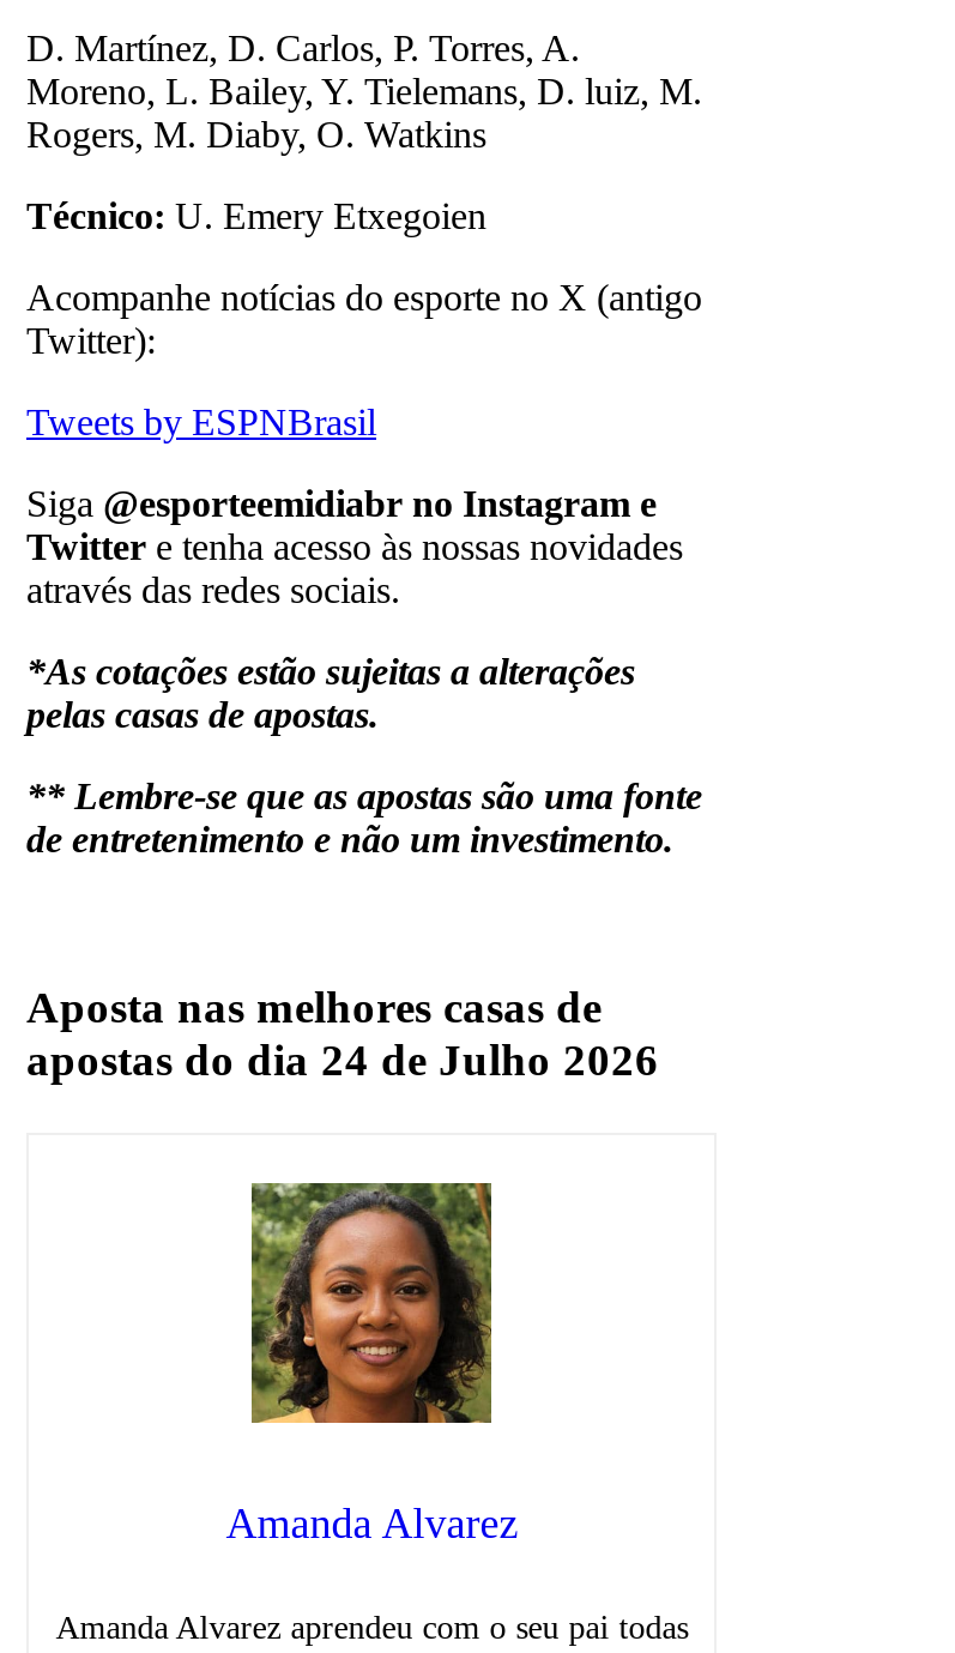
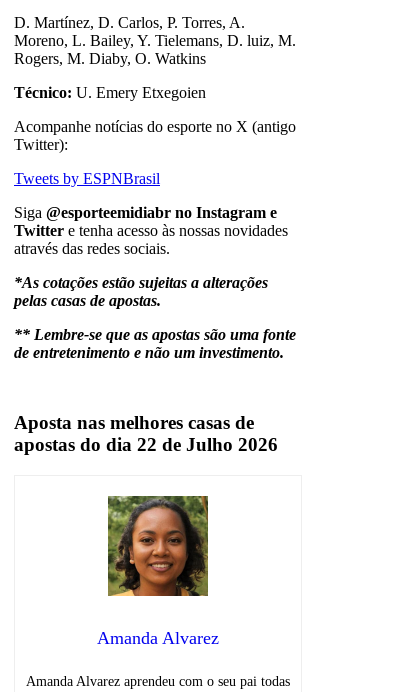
[26,1034,659,1084] apostas do dia 24 de Julho 2026 -> [14,434,278,455] apostas do dia 22 de Julho 2026

